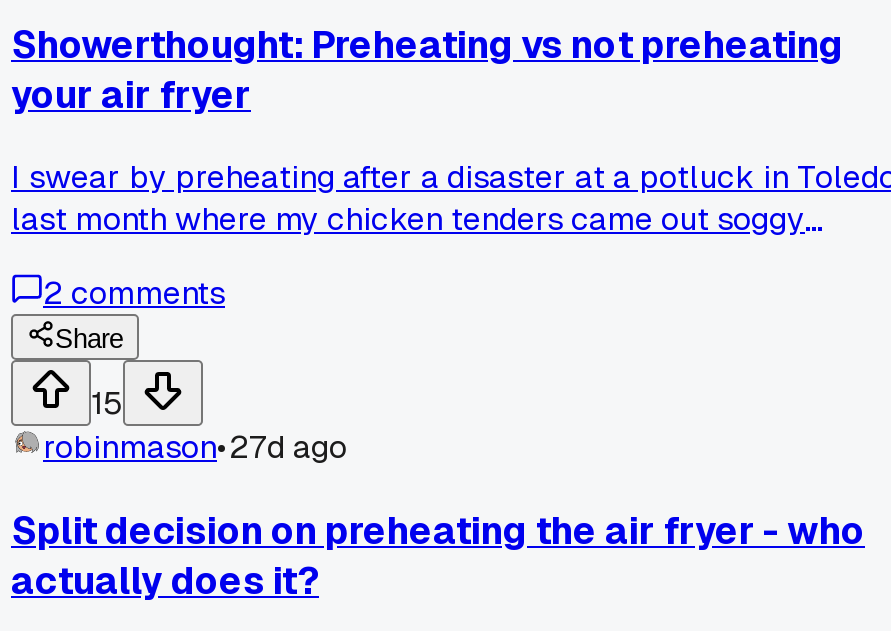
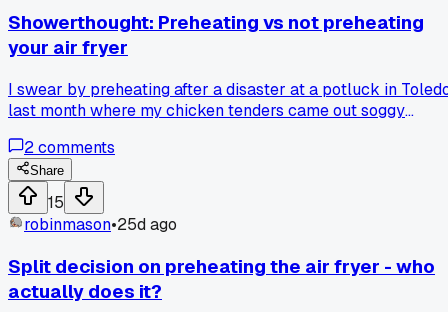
[43,427,347,469] robinmason•27d ago -> [24,214,177,235] robinmason•25d ago

